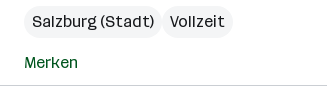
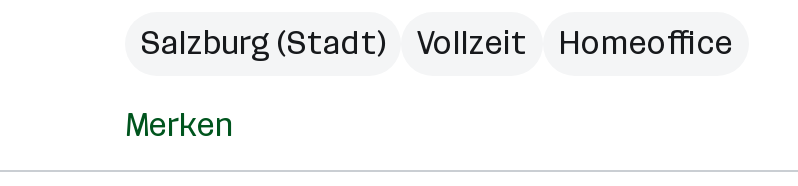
none -> [559,24,733,62] Homeoffice

